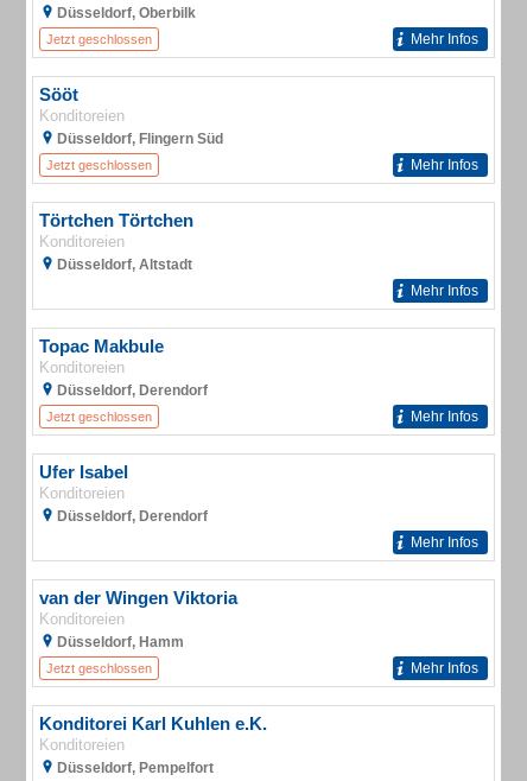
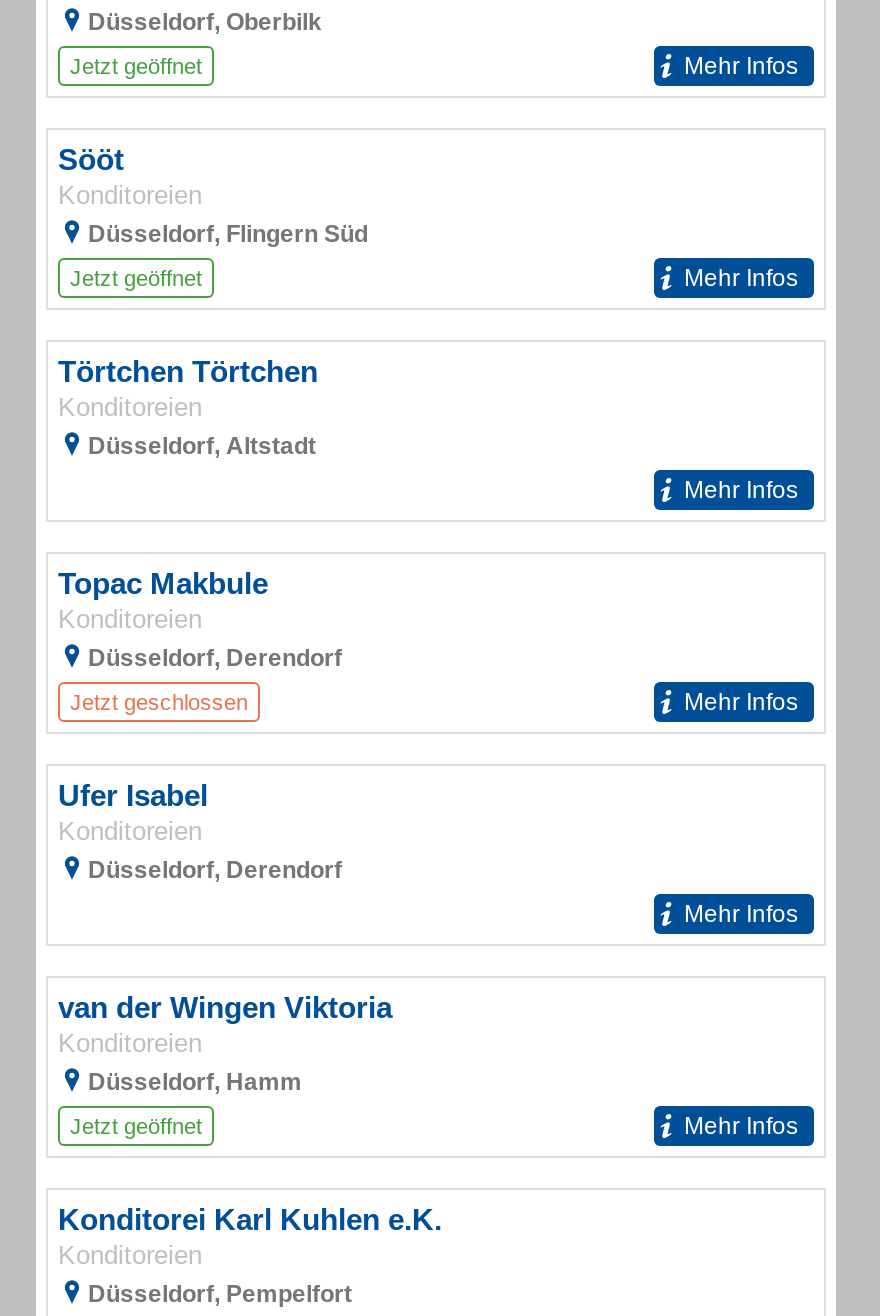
[46,32,152,46] Jetzt geschlossen -> [70,54,202,78] Jetzt geöffnet
[46,158,152,172] Jetzt geschlossen -> [70,266,202,290] Jetzt geöffnet
[46,661,152,675] Jetzt geschlossen -> [70,1114,202,1138] Jetzt geöffnet

